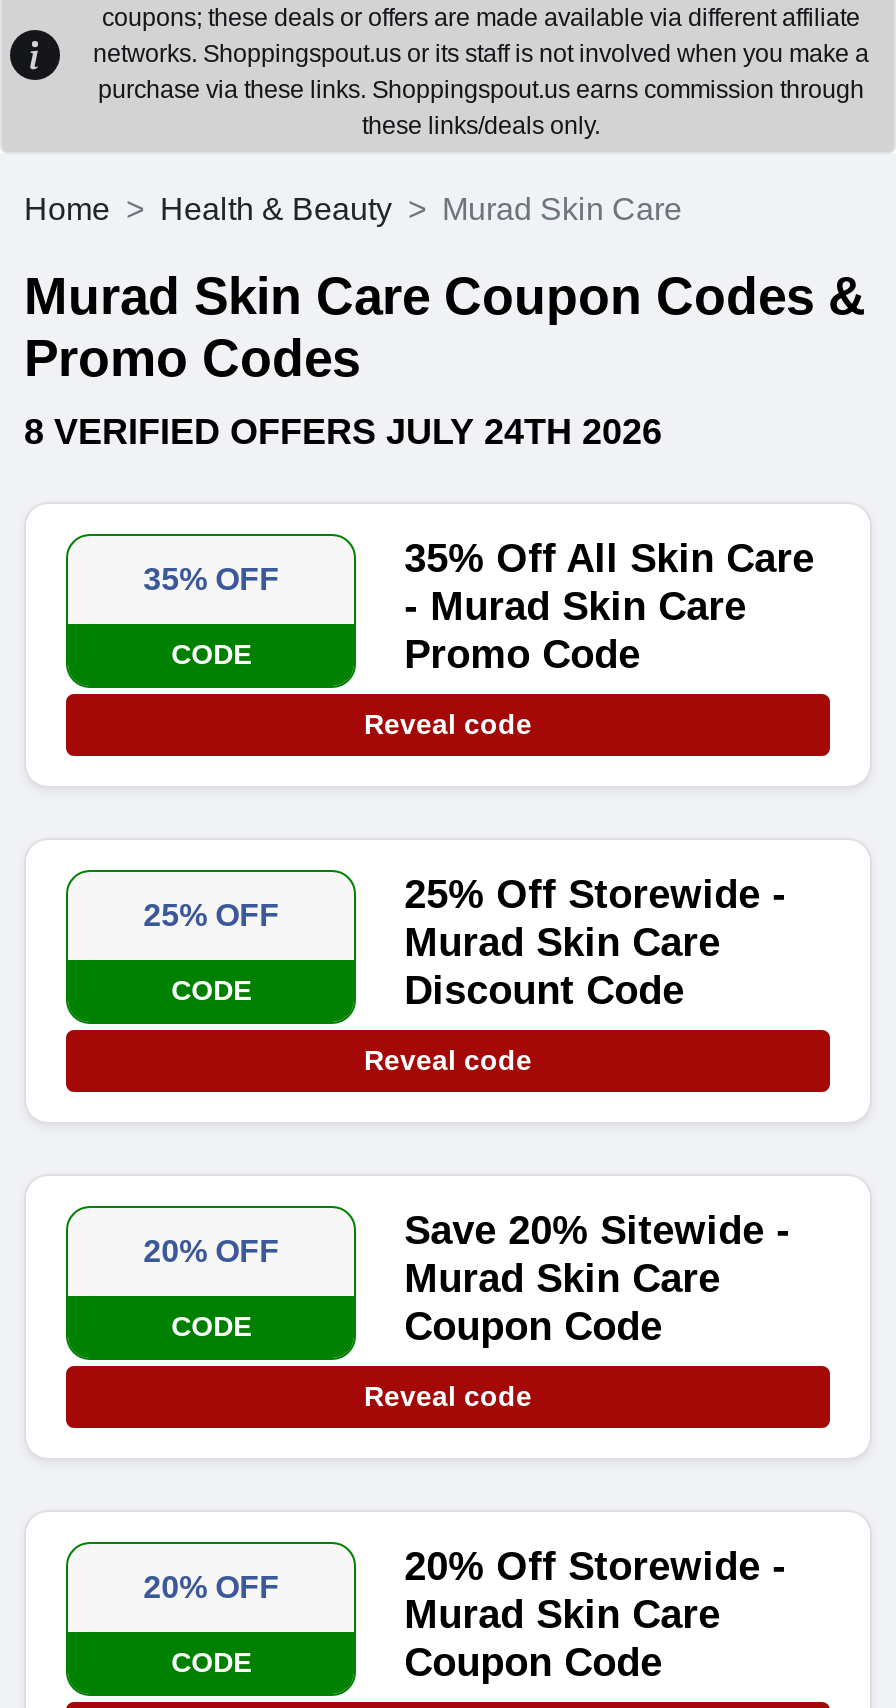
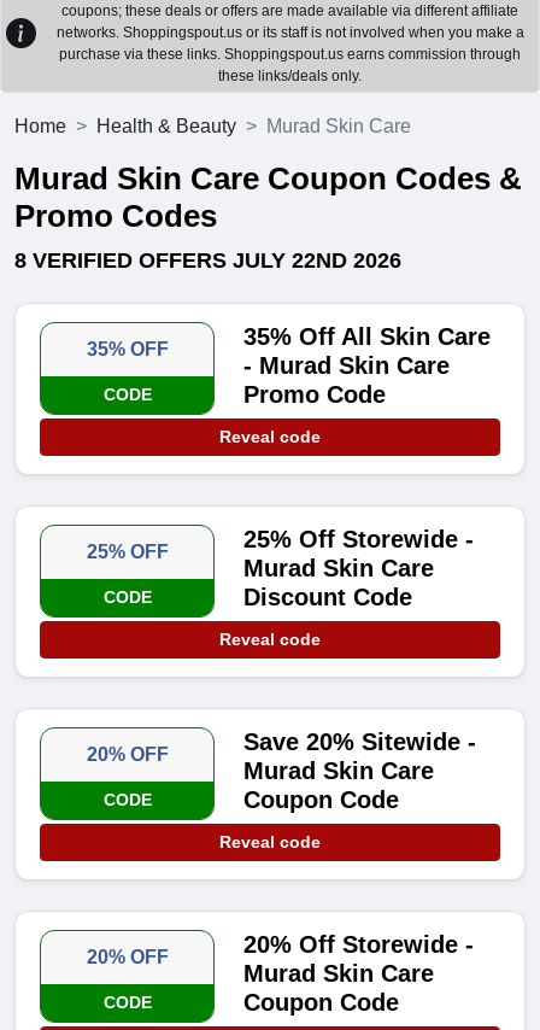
[24,413,662,453] 8 VERIFIED OFFERS JULY 24TH 2026 -> [14,249,401,273] 8 VERIFIED OFFERS JULY 22ND 2026

